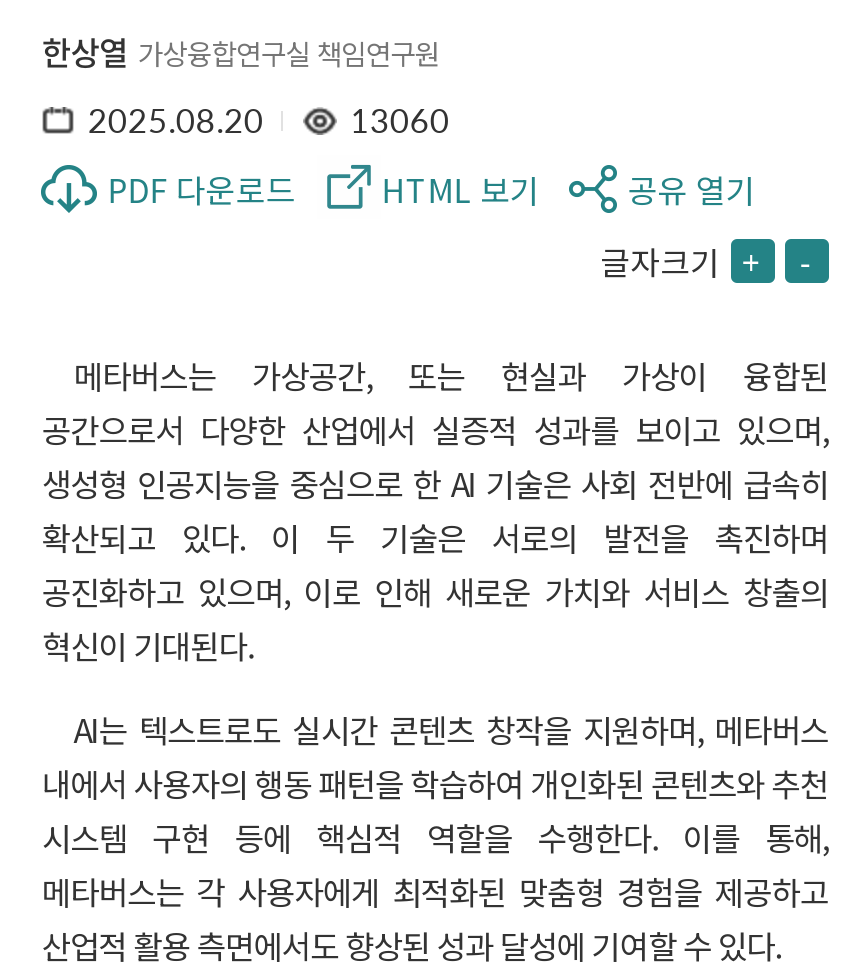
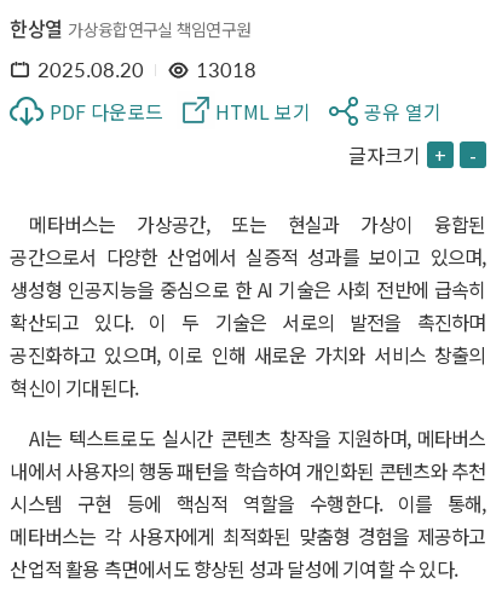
[88,95,450,145] 2025.08.20 13060 -> [38,54,257,85] 2025.08.20 13018

